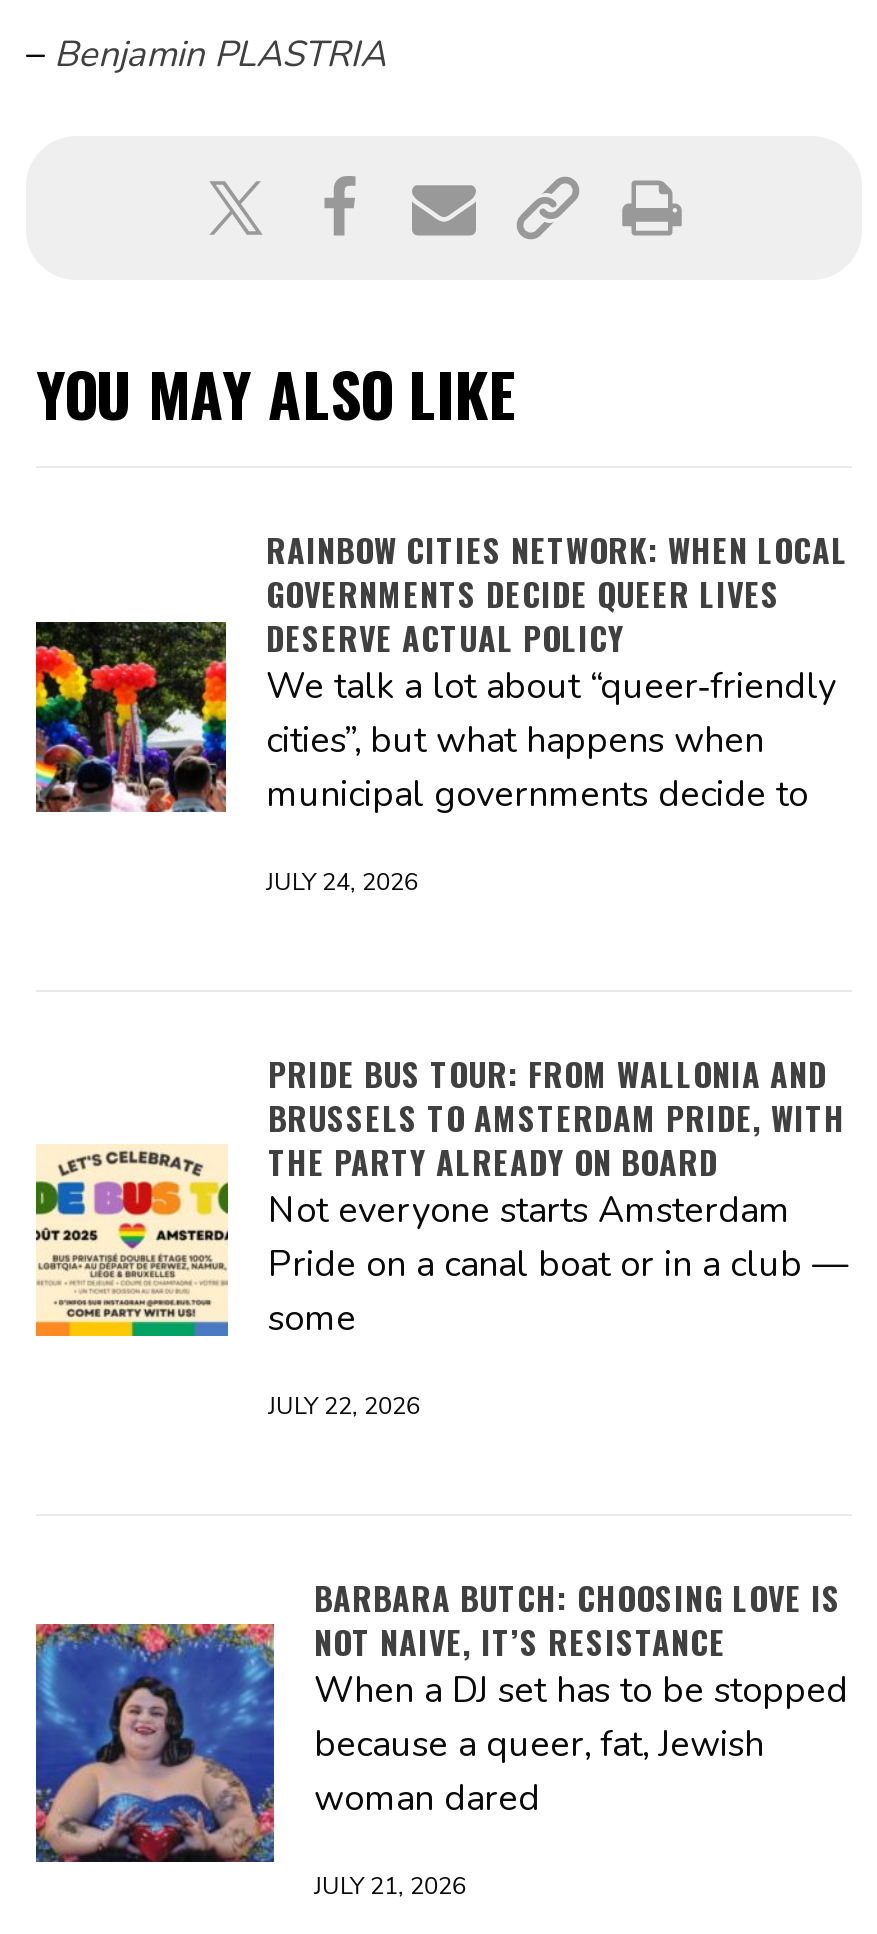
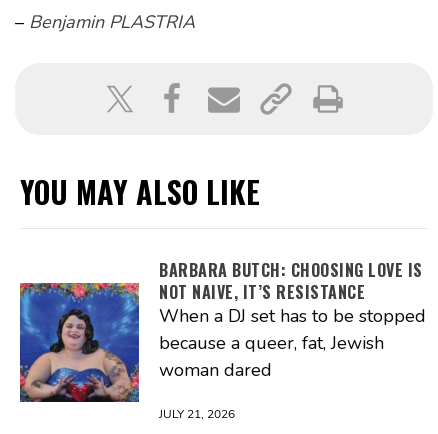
[34,525,848,897] [image] | RAINBOW CITIES NETWORK: WHEN LOCAL | GOVERNMENTS DECIDE QUEER LIVES | DESERVE ACTUAL POLICY | We talk a lot about “queer‑friendly | cities”, but what happens when | municipal governments decide to | JULY 24, 2026 -> none
[34,1049,848,1421] [image] | PRIDE BUS TOUR: FROM WALLONIA AND | BRUSSELS TO AMSTERDAM PRIDE, WITH | THE PARTY ALREADY ON BOARD | Not everyone starts Amsterdam | Pride on a canal boat or in a club — | some | JULY 22, 2026 -> none

